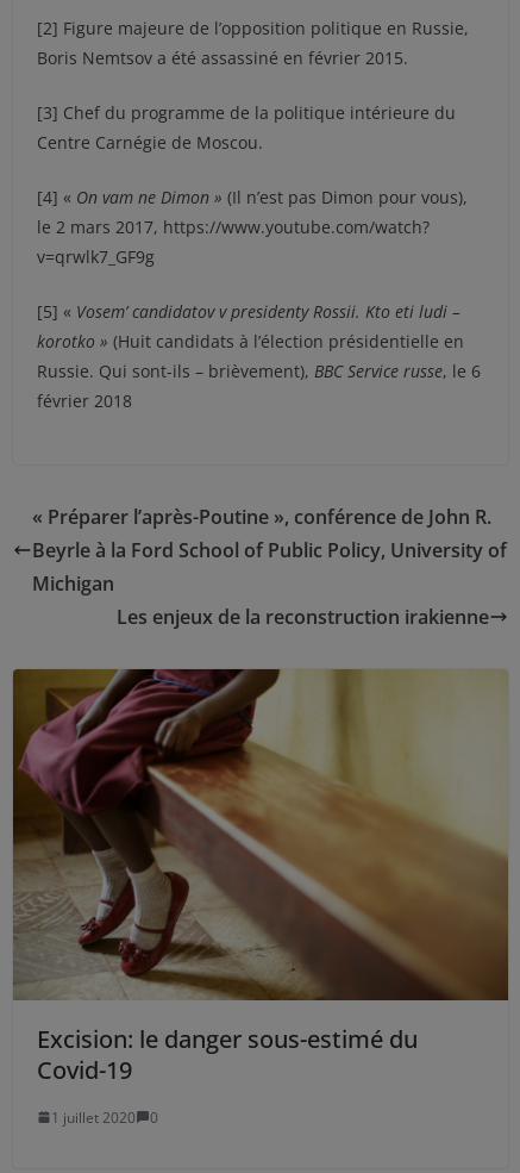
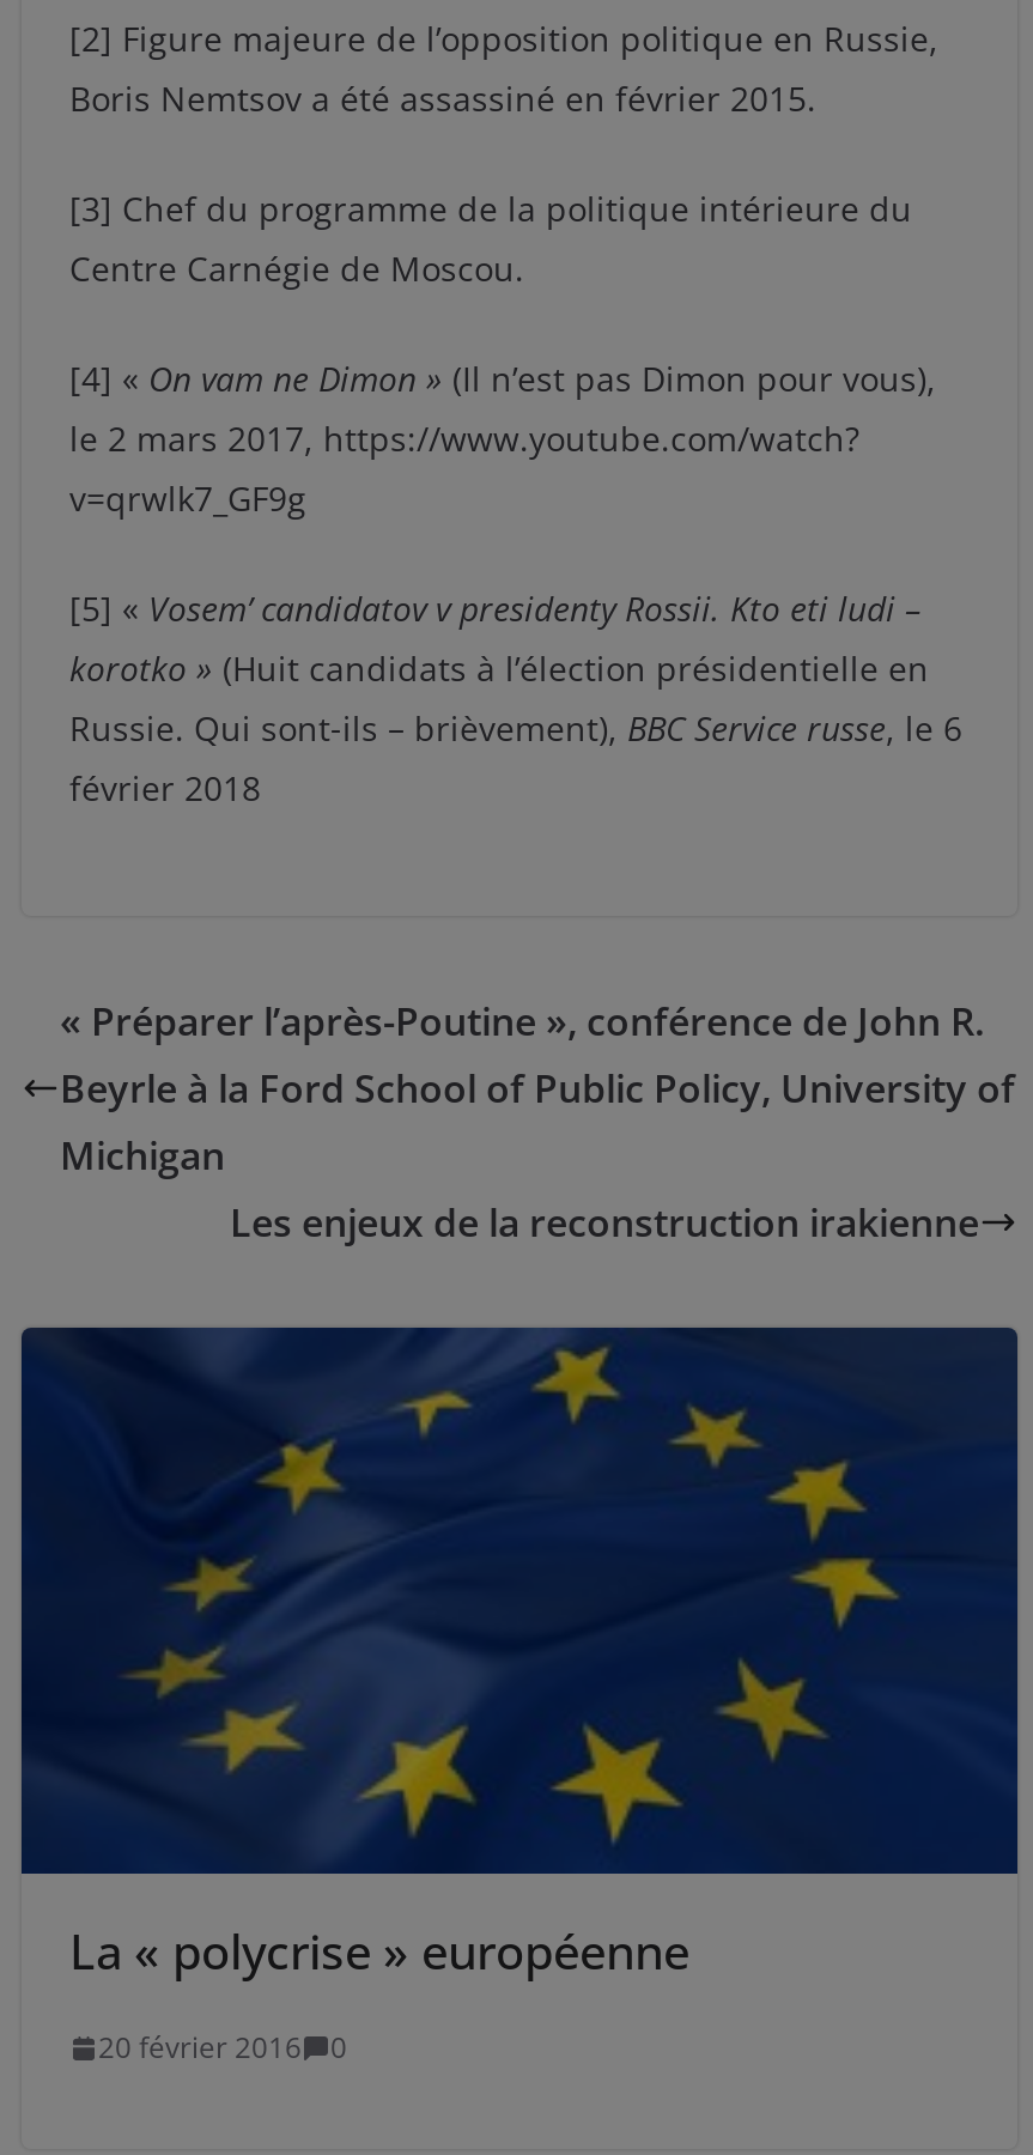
[12,668,509,1086] [image] | Excision: le danger sous-estimé du | Covid-19 -> [19,1325,1020,1985] [image] | La « polycrise » européenne
[51,1107,158,1127] 1 juillet 2020 0 -> [98,2028,347,2068] 20 février 2016 0

